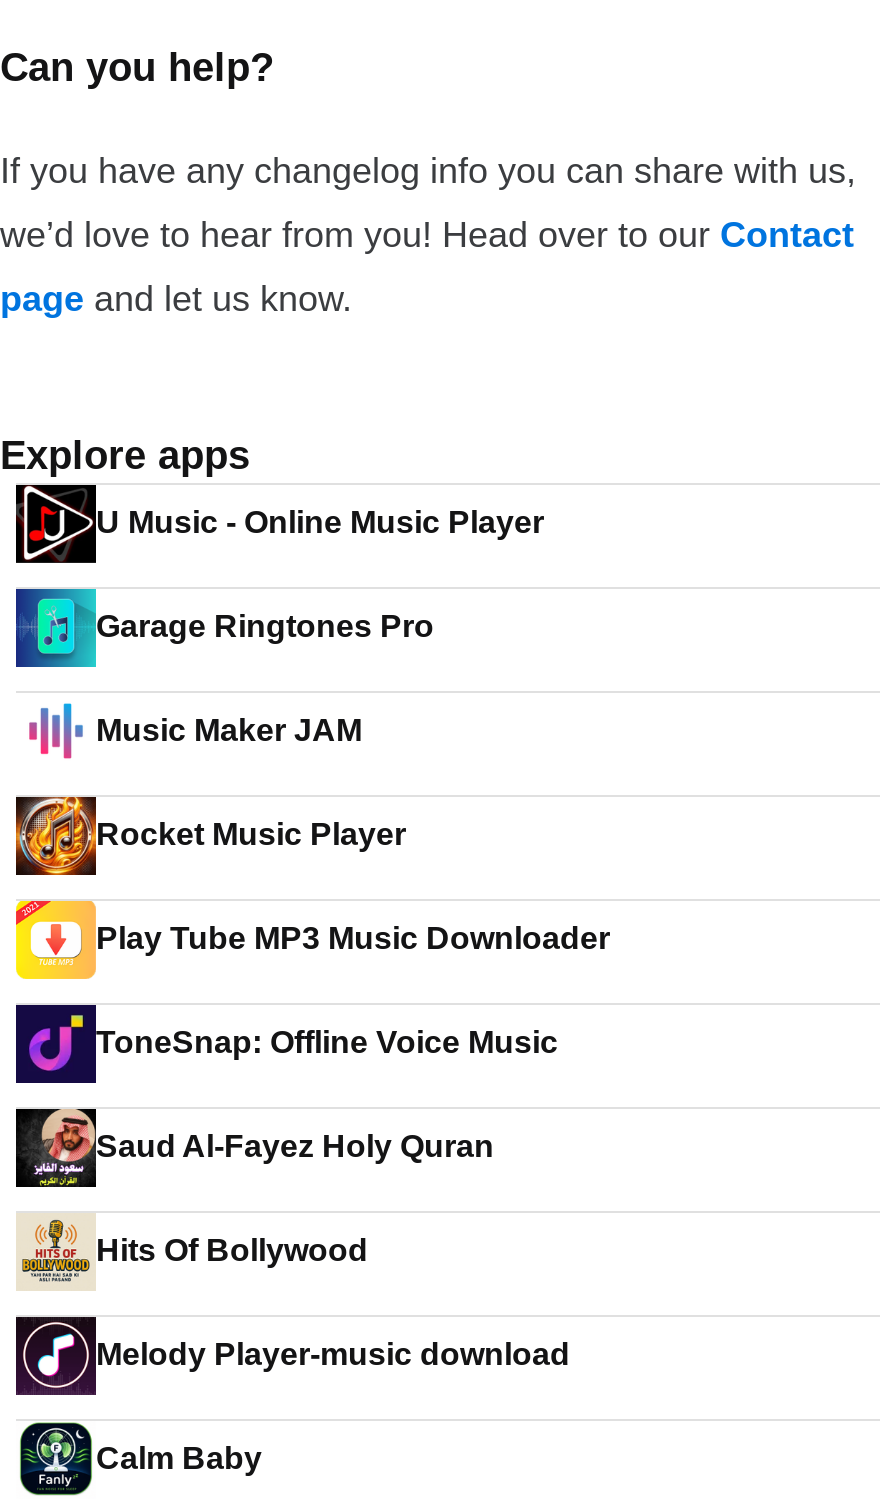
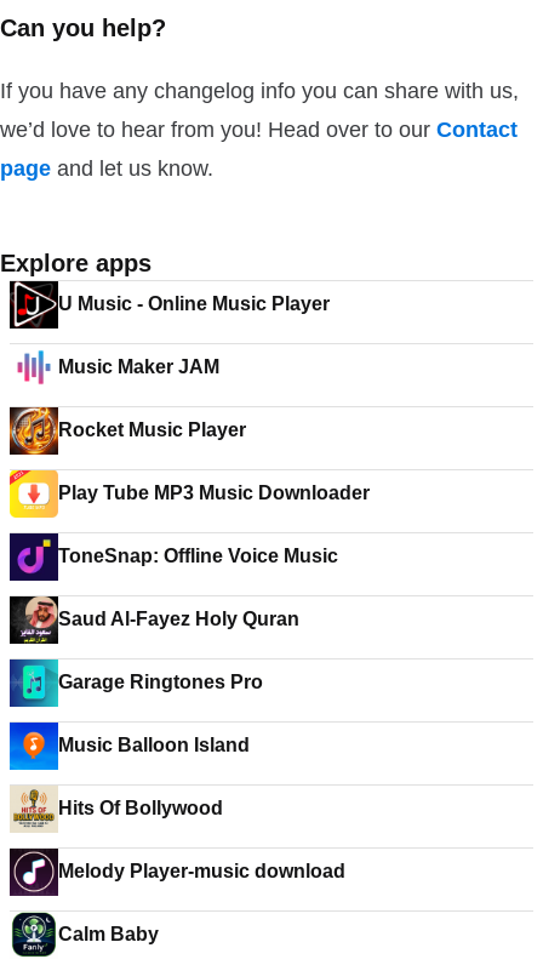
moved [14,587,434,669] -> [10,658,263,708]: [image] | Garage Ringtones Pro
moved [12,713,610,1163] -> [7,356,370,629]: [image] | Music Maker JAM | Rocket Music Player | Play Tube MP3 Music Downloader | ToneSnap: Offline Voice Music | Saud Al-Fayez Holy Quran
none -> [8,721,250,771] [image] | Music Balloon Island

